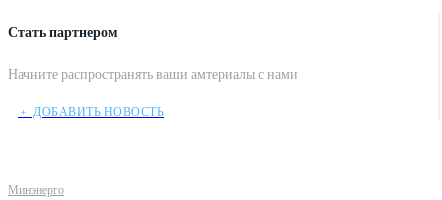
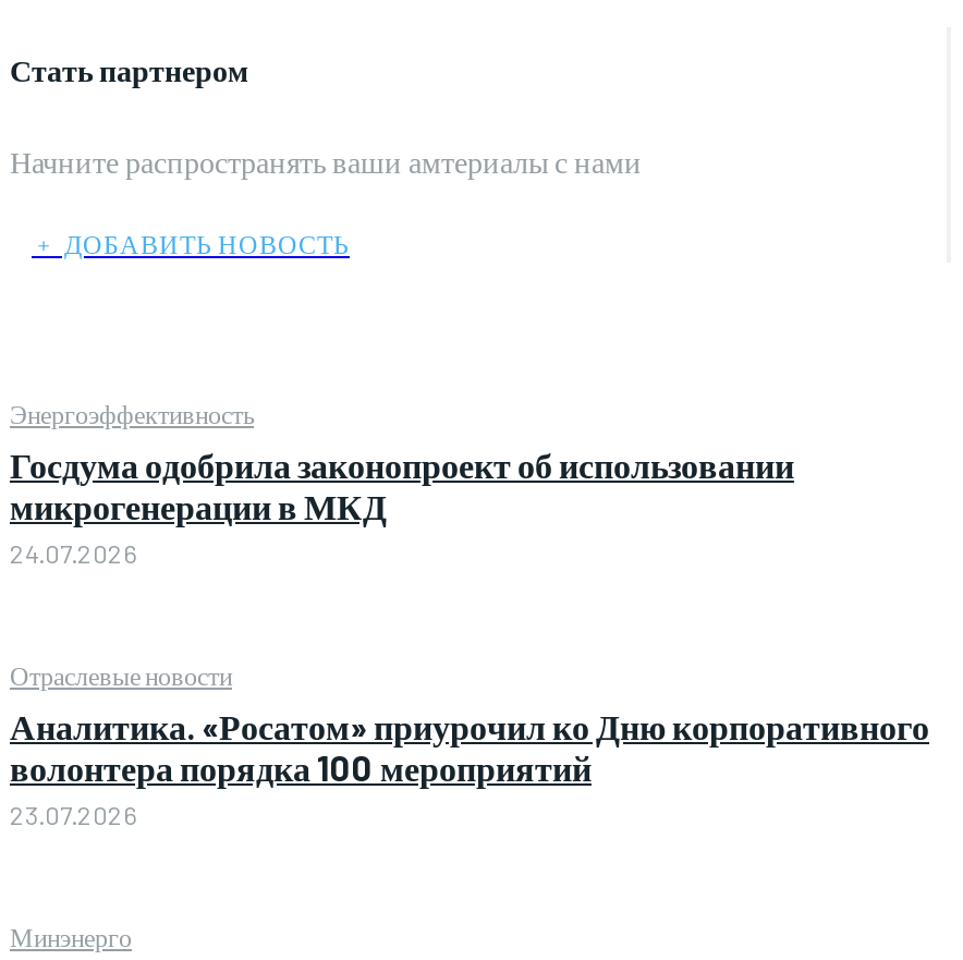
none -> [10,397,794,567] Энергоэффективность | Госдума одобрила законопроект об использовании | микрогенерации в МКД | 24.07.2026
none -> [10,659,929,829] Отраслевые новости | Аналитика. «Росатом» приурочил ко Дню корпоративного | волонтера порядка 100 мероприятий | 23.07.2026

